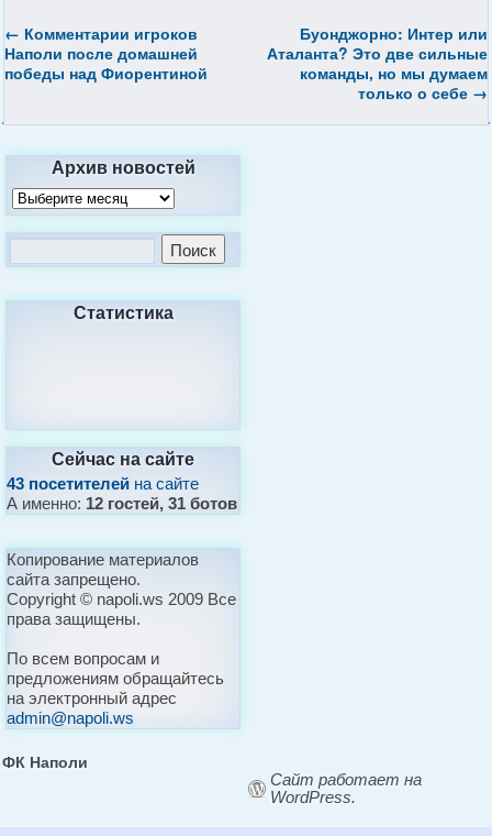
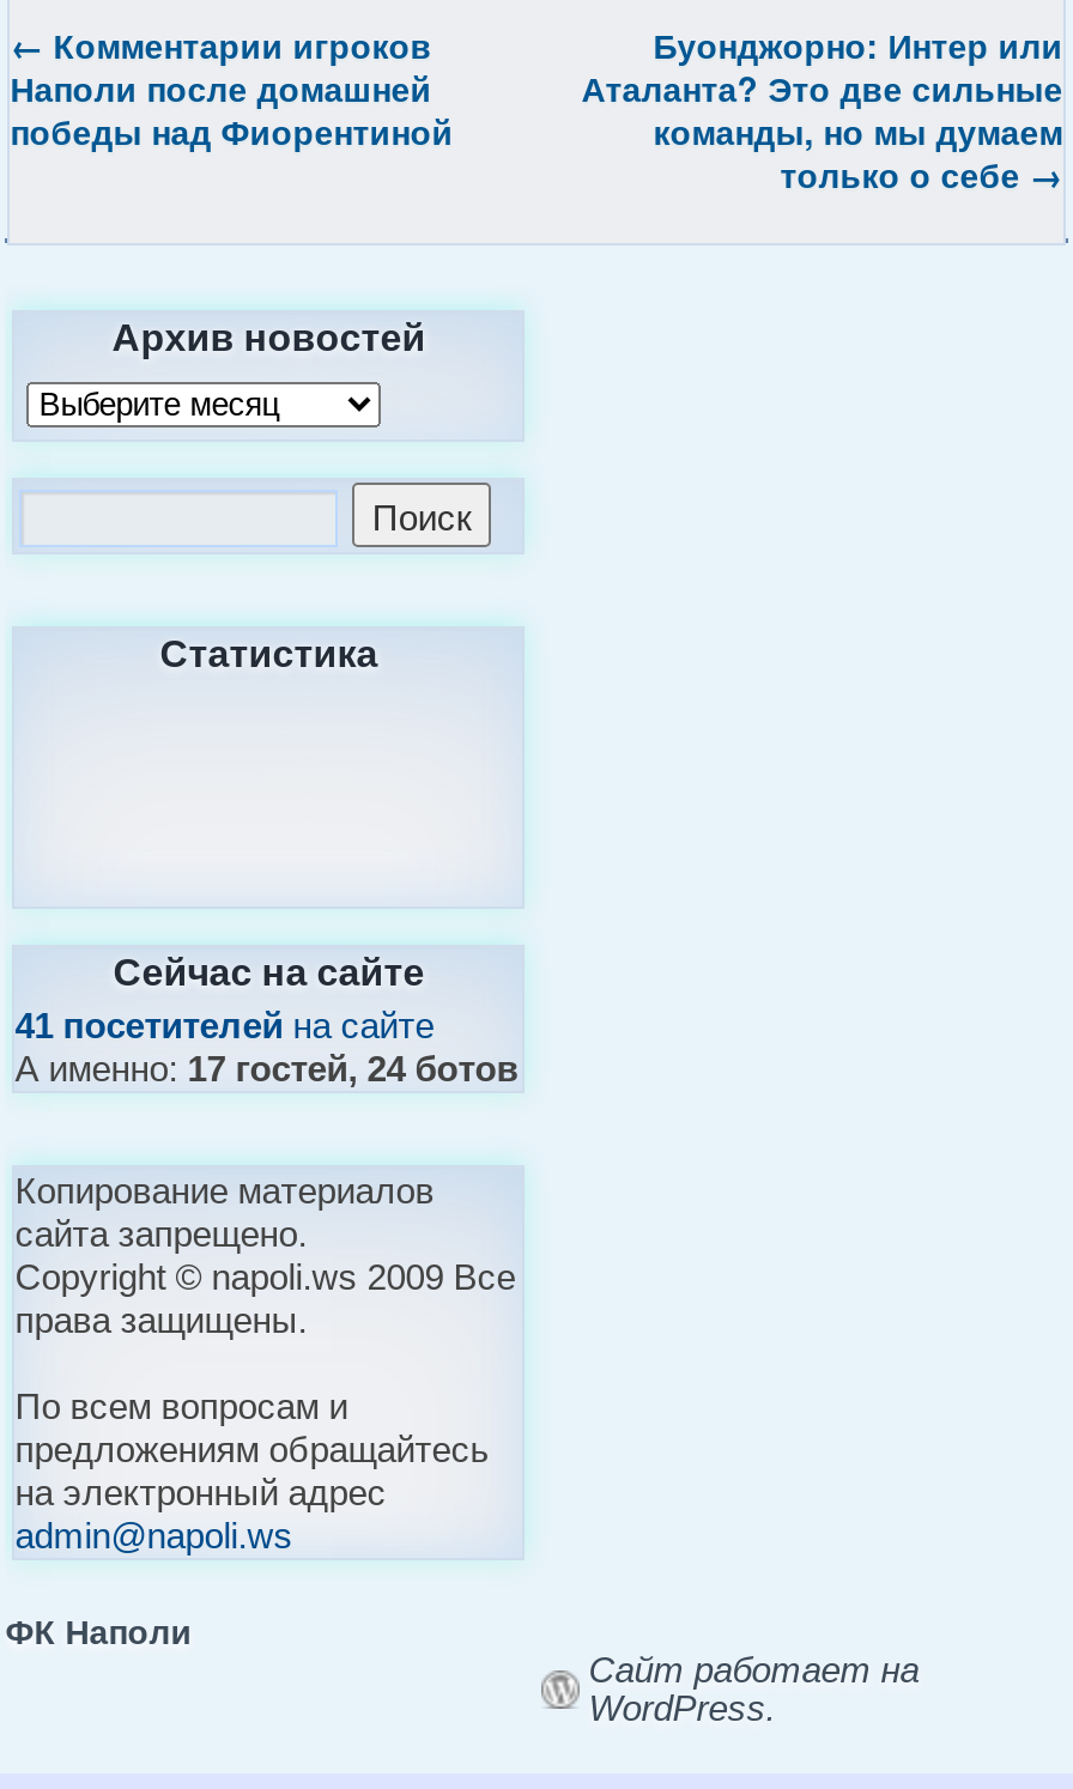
[7,474,199,492] 43 посетителей на сайте -> [15,1004,434,1045] 41 посетителей на сайте
[7,494,237,512] А именно: 12 гостей, 31 ботов -> [15,1047,518,1088] А именно: 17 гостей, 24 ботов

